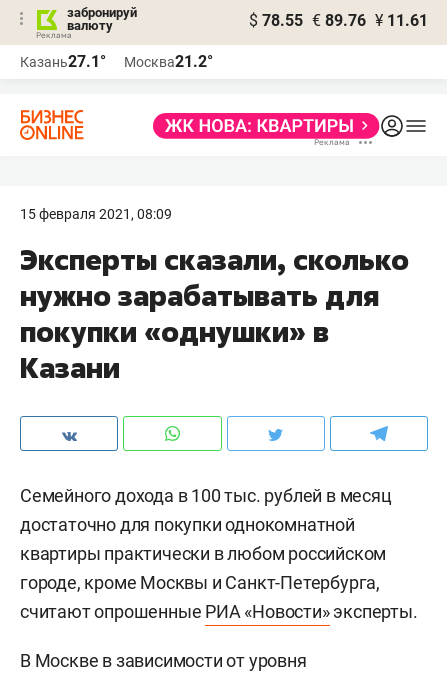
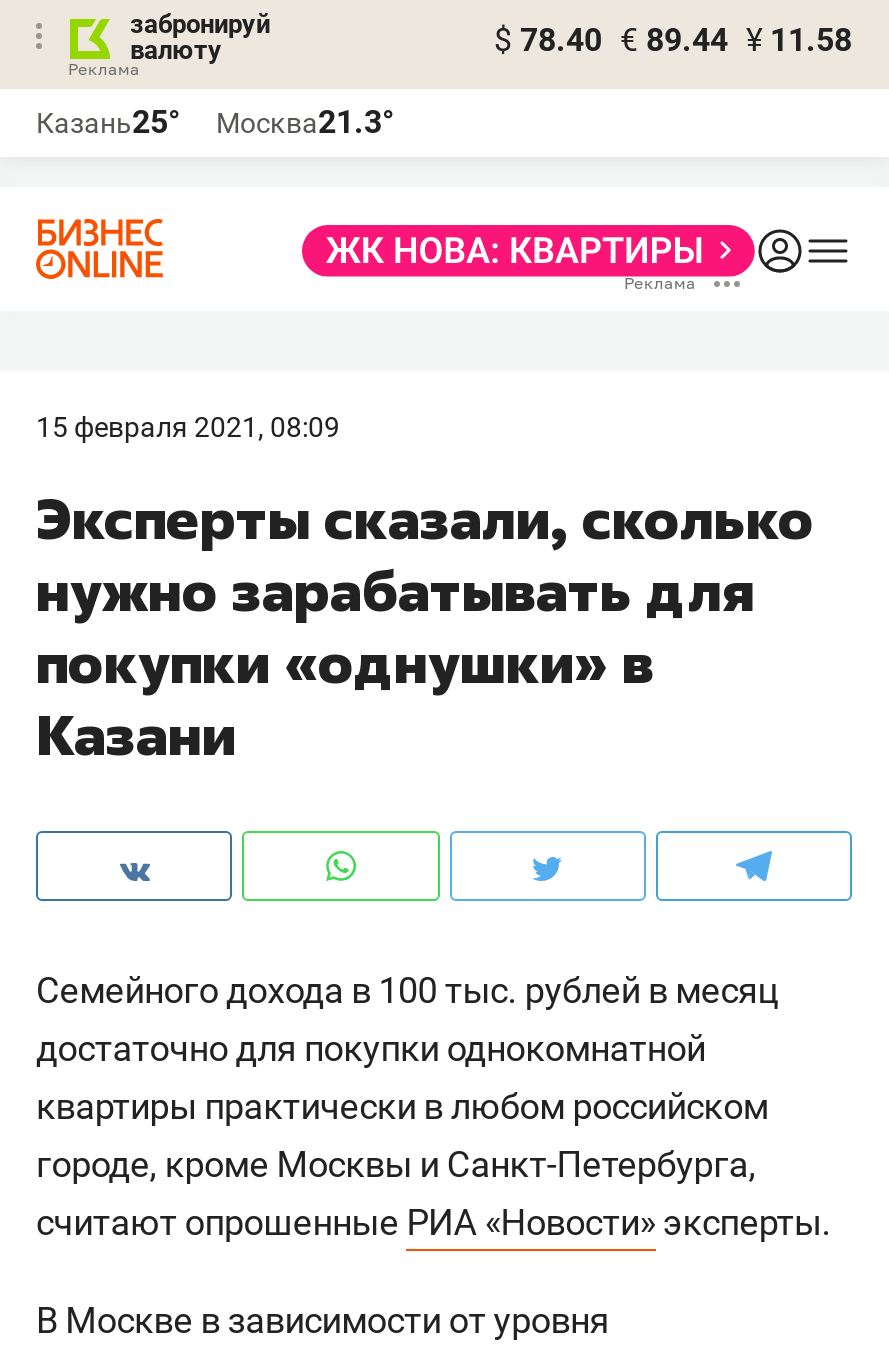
[249,11,428,30] $ 78.55 € 89.76 ¥ 11.61 -> [494,21,852,59] $ 78.40 € 89.44 ¥ 11.58
[20,52,106,71] Казань27.1° -> [36,103,180,141] Казань25°
[124,52,213,71] Москва21.2° -> [216,103,394,141] Москва21.3°

